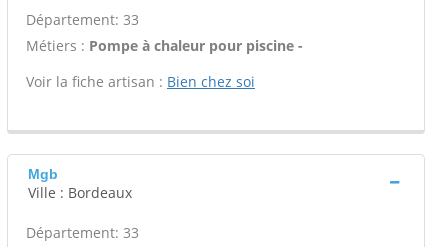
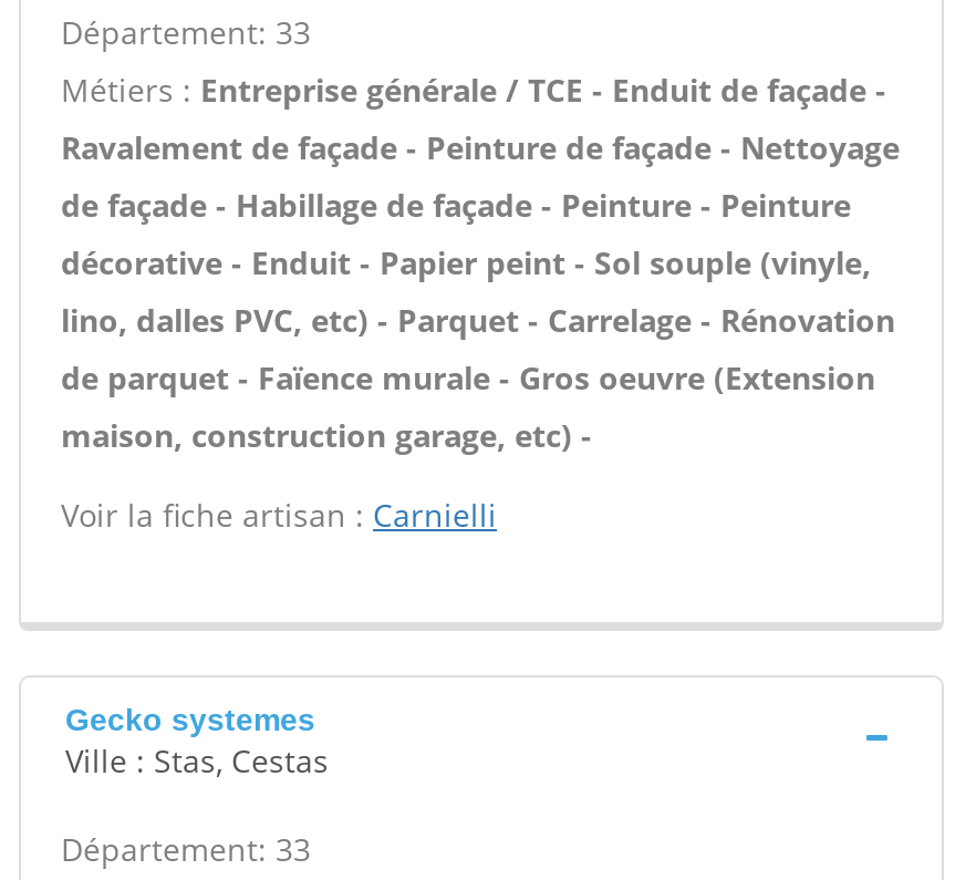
[26,36,303,55] Métiers : Pompe à chaleur pour piscine - -> [61,69,900,456] Métiers : Entreprise générale / TCE - Enduit de façade - | Ravalement de façade - Peinture de façade - Nettoyage | de façade - Habillage de façade - Peinture - Peinture | décorative - Enduit - Papier peint - Sol souple (vinyle, | lino, dalles PVC, etc) - Parquet - Carrelage - Rénovation | de parquet - Faïence murale - Gros oeuvre (Extension | maison, construction garage, etc) -
[26,72,255,91] Voir la fiche artisan : Bien chez soi -> [61,494,497,536] Voir la fiche artisan : Carnielli
[28,166,132,202] Mgb | Ville : Bordeaux -> [65,702,329,781] Gecko systemes | Ville : Stas, Cestas

